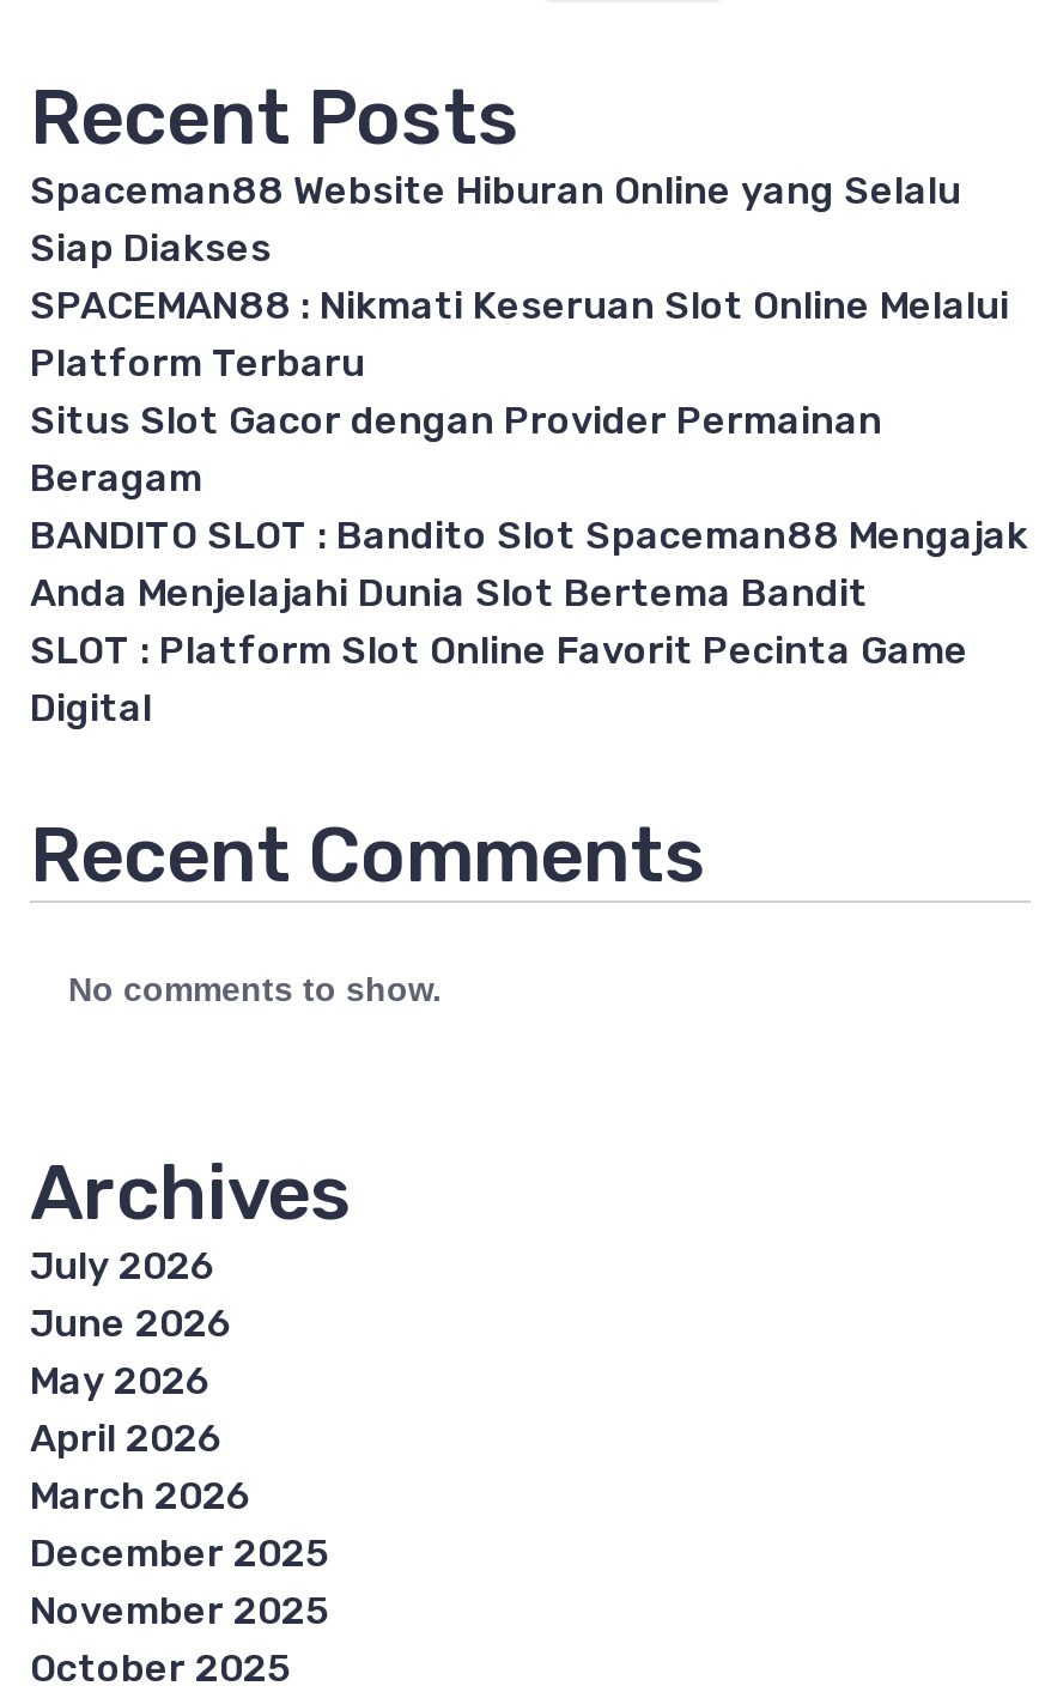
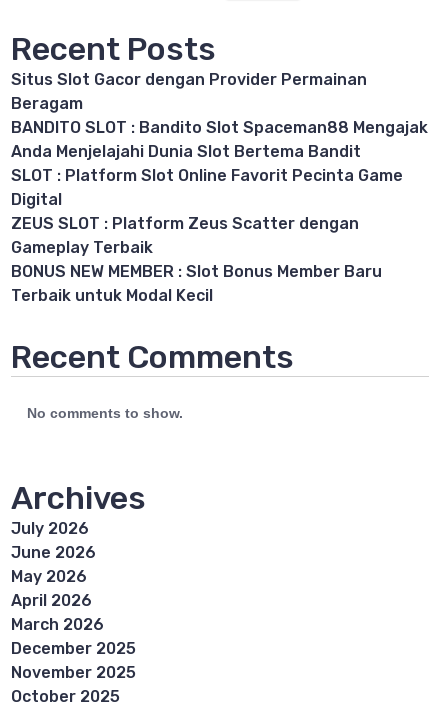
[30,168,1009,386] Spaceman88 Website Hiburan Online yang Selalu | Siap Diakses | SPACEMAN88 : Nikmati Keseruan Slot Online Melalui | Platform Terbaru -> none
moved [30,398,1028,731] -> [11,70,428,209]: Situs Slot Gacor dengan Provider Permainan | Beragam | BANDITO SLOT : Bandito Slot Spaceman88 Mengajak | Anda Menjelajahi Dunia Slot Bertema Bandit | SLOT : Platform Slot Online Favorit Pecinta Game | Digital
none -> [11,214,382,305] ZEUS SLOT : Platform Zeus Scatter dengan | Gameplay Terbaik | BONUS NEW MEMBER : Slot Bonus Member Baru | Terbaik untuk Modal Kecil

